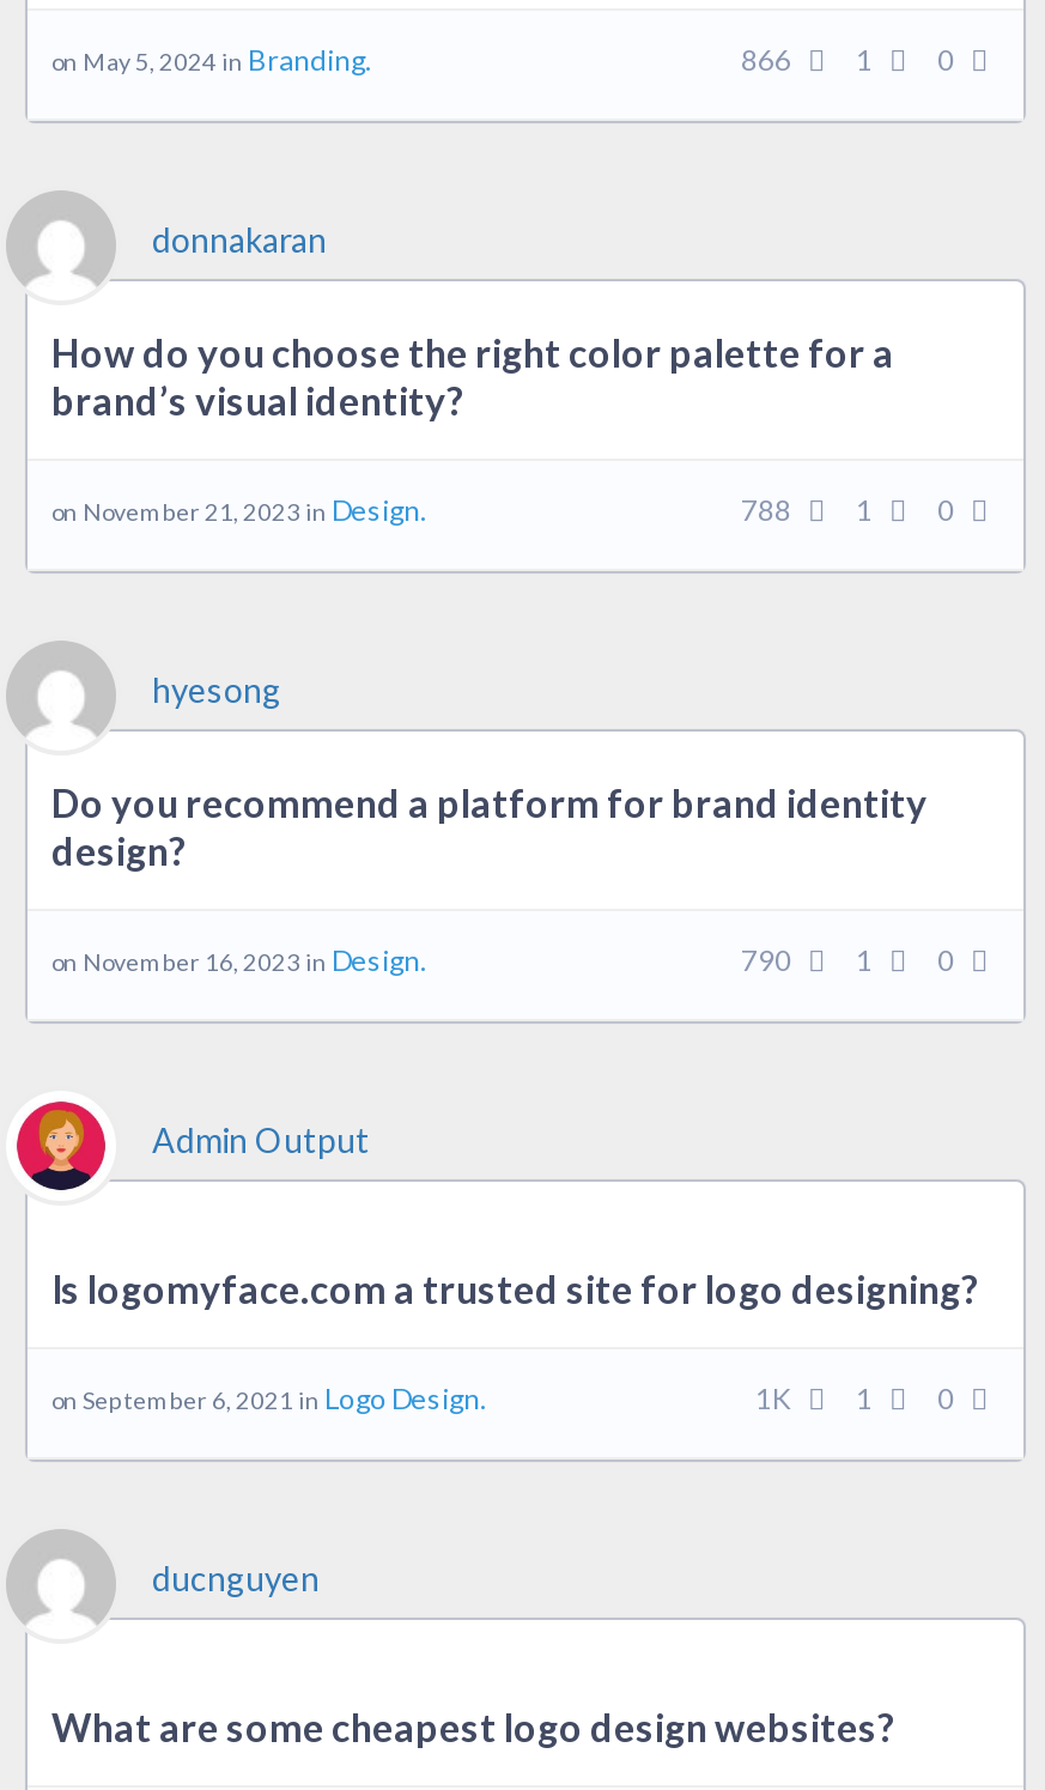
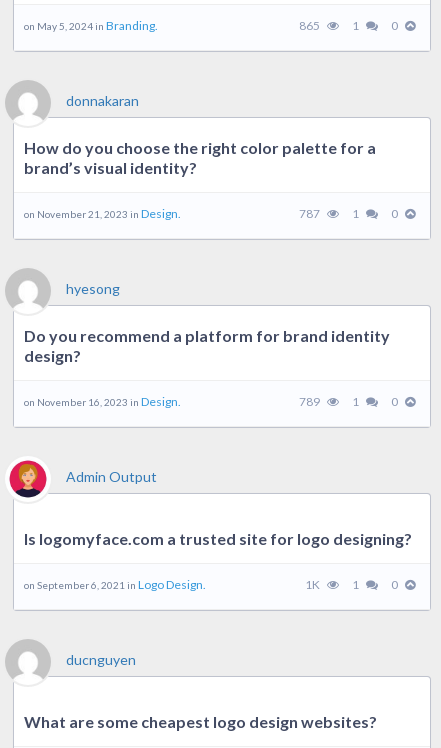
[741,42,791,78] 866 -> [299,18,320,33] 865
[741,492,791,528] 788 -> [299,206,320,221] 787
[741,942,791,978] 790 -> [299,394,320,409] 789

